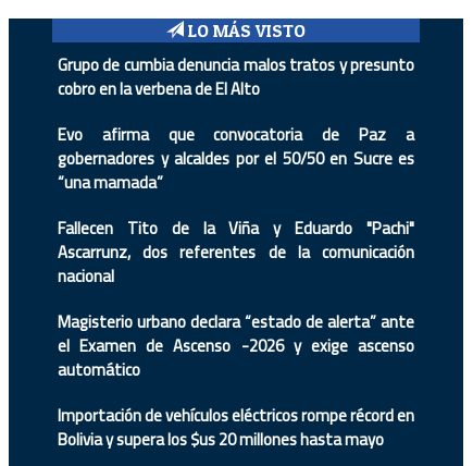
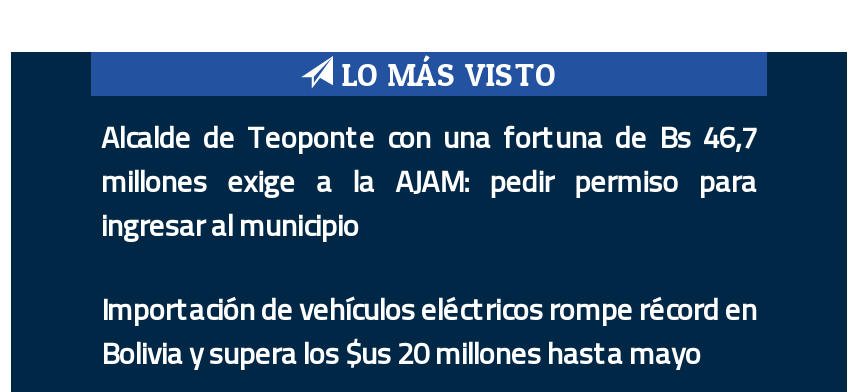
[58,49,414,386] Grupo de cumbia denuncia malos tratos y presunto | cobro en la verbena de El Alto | Evo afirma que convocatoria de Paz a | gobernadores y alcaldes por el 50/50 en Sucre es | “una mamada” | Fallecen Tito de la Viña y Eduardo "Pachi" | Ascarrunz, dos referentes de la comunicación | nacional | Magisterio urbano declara “estado de alerta” ante | el Examen de Ascenso -2026 y exige ascenso | automático -> [101,109,757,255] Alcalde de Teoponte con una fortuna de Bs 46,7 | millones exige a la AJAM: pedir permiso para | ingresar al municipio

